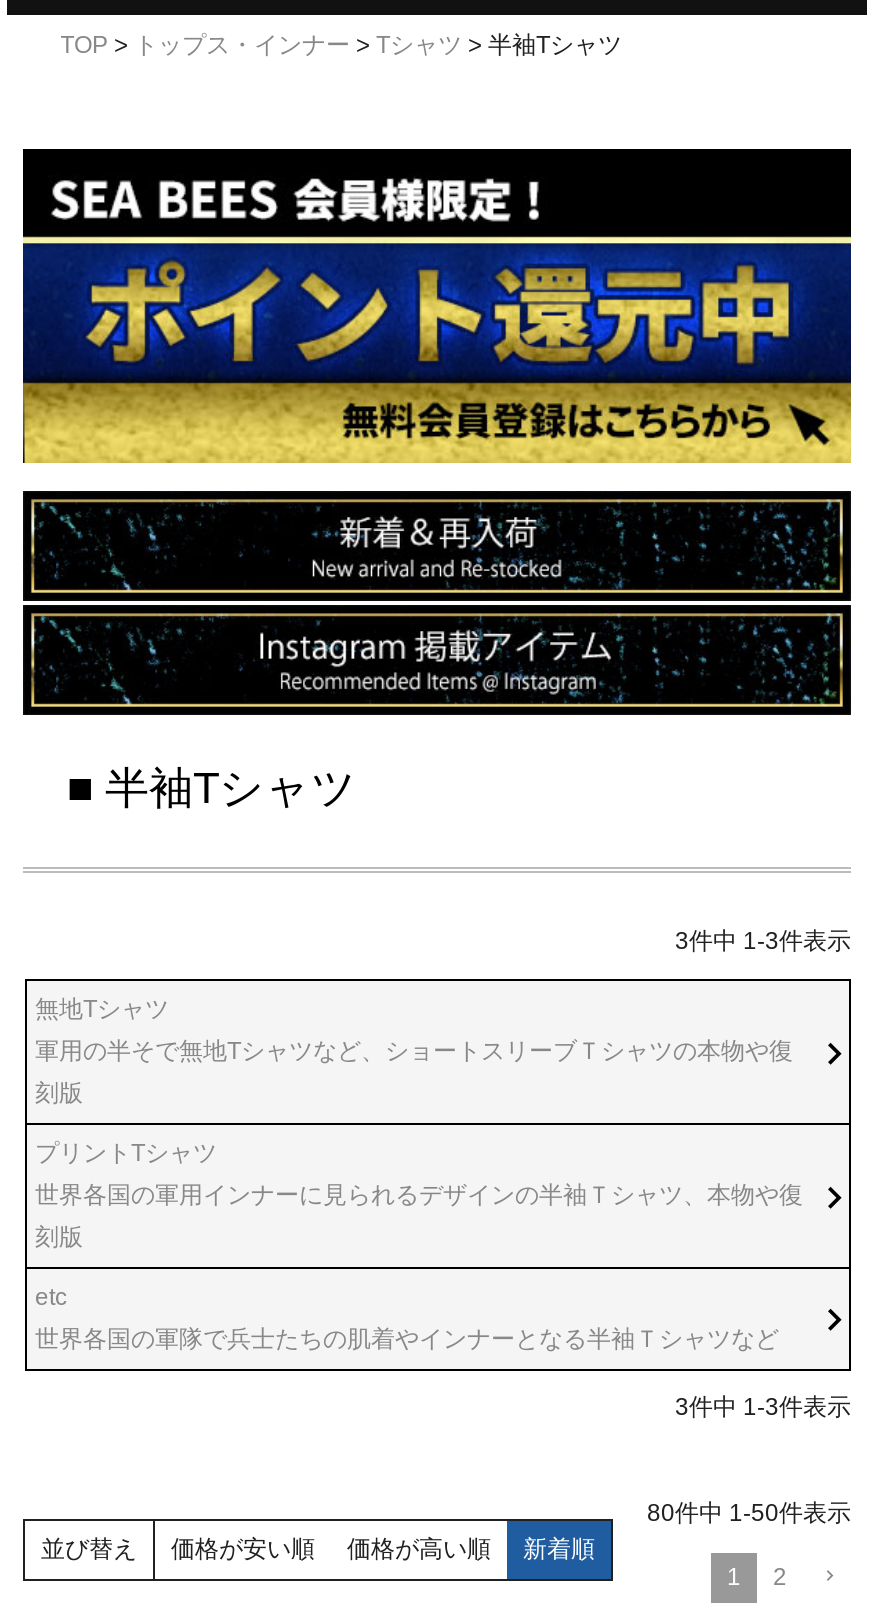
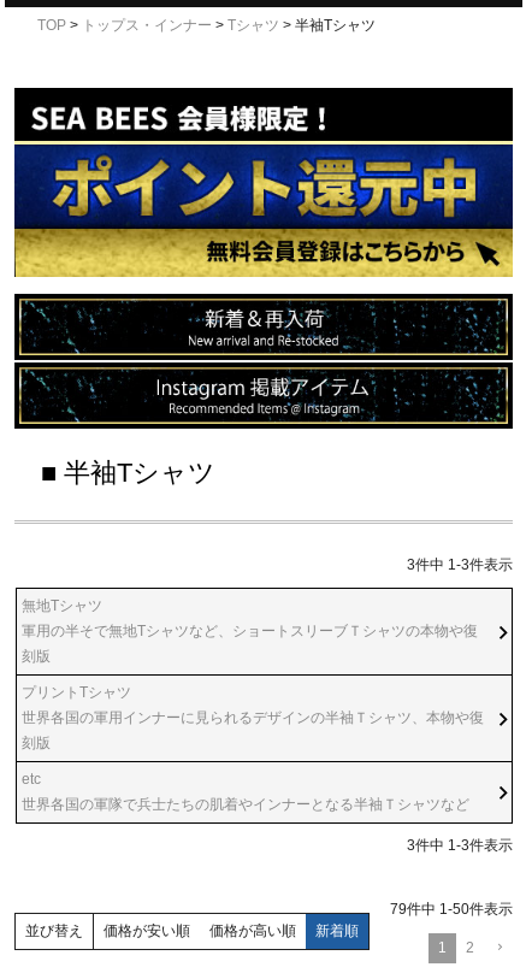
[647,1500,851,1528] 80件中 1-50件表示 -> [390,901,513,918] 79件中 1-50件表示

